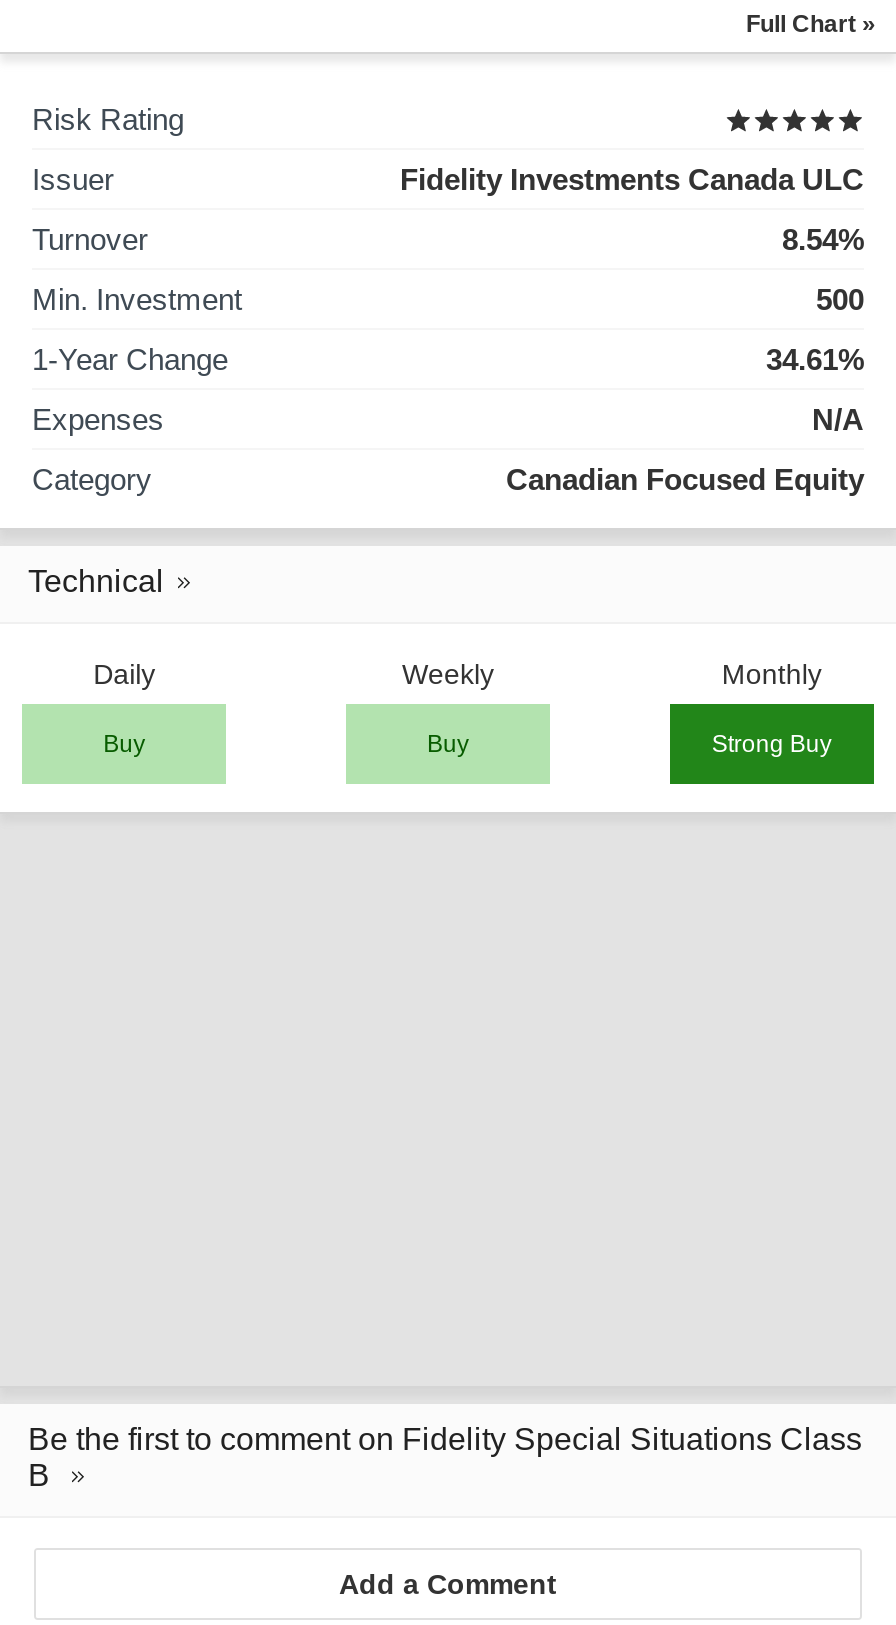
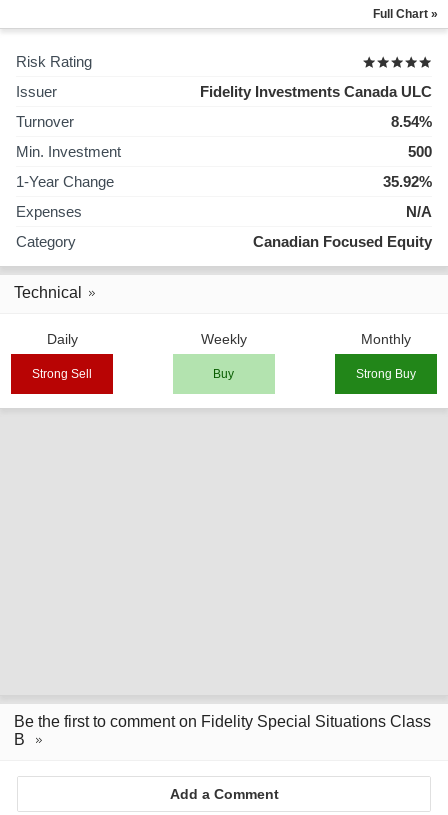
[766,342,864,376] 34.61% -> [383,173,432,190] 35.92%
[103,730,145,758] Buy -> [32,367,92,381] Strong Sell

